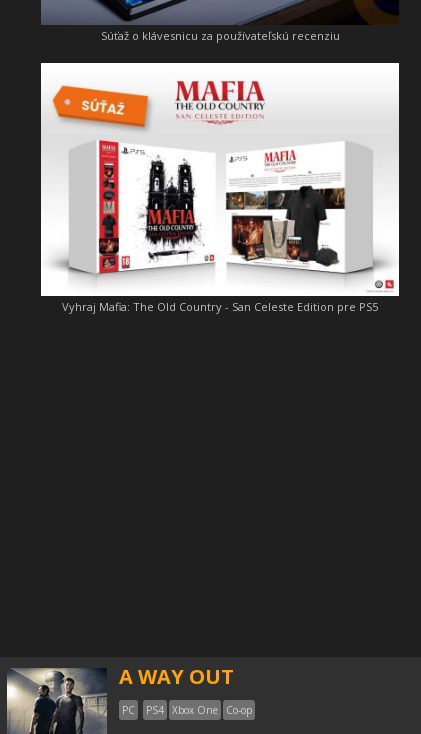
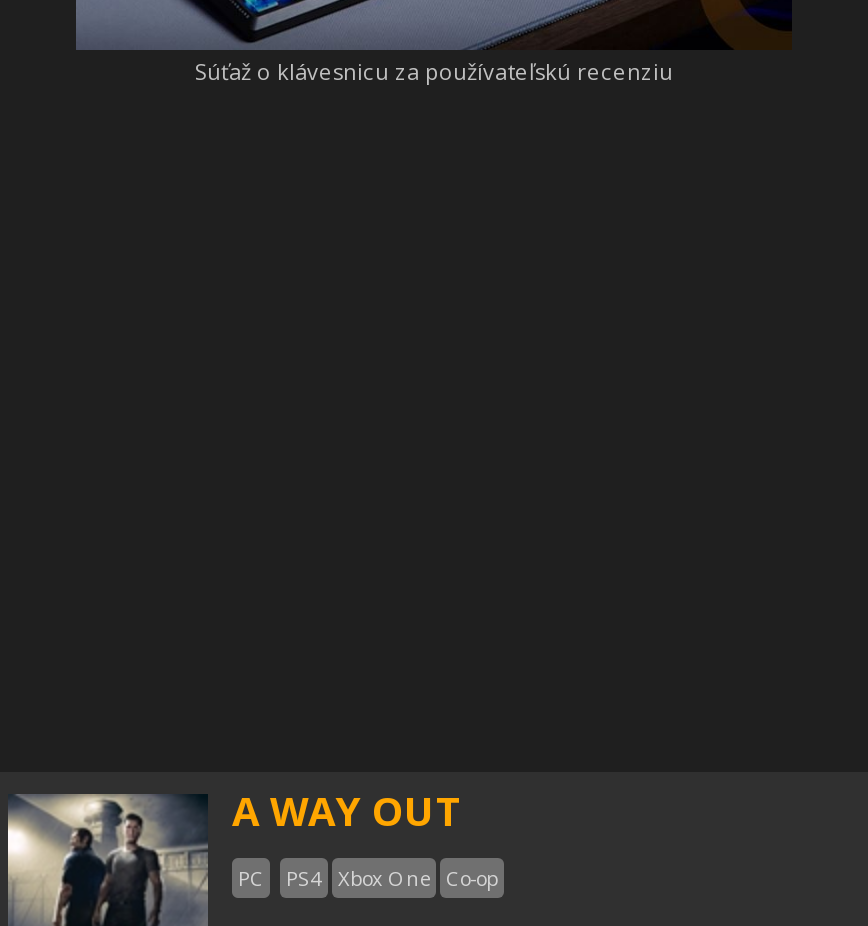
[40,62,400,314] [image] | Vyhraj Mafia: The Old Country - San Celeste Edition pre PS5 -> none

